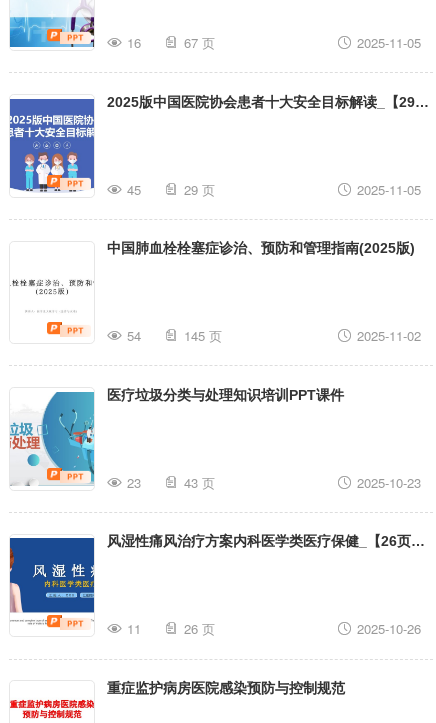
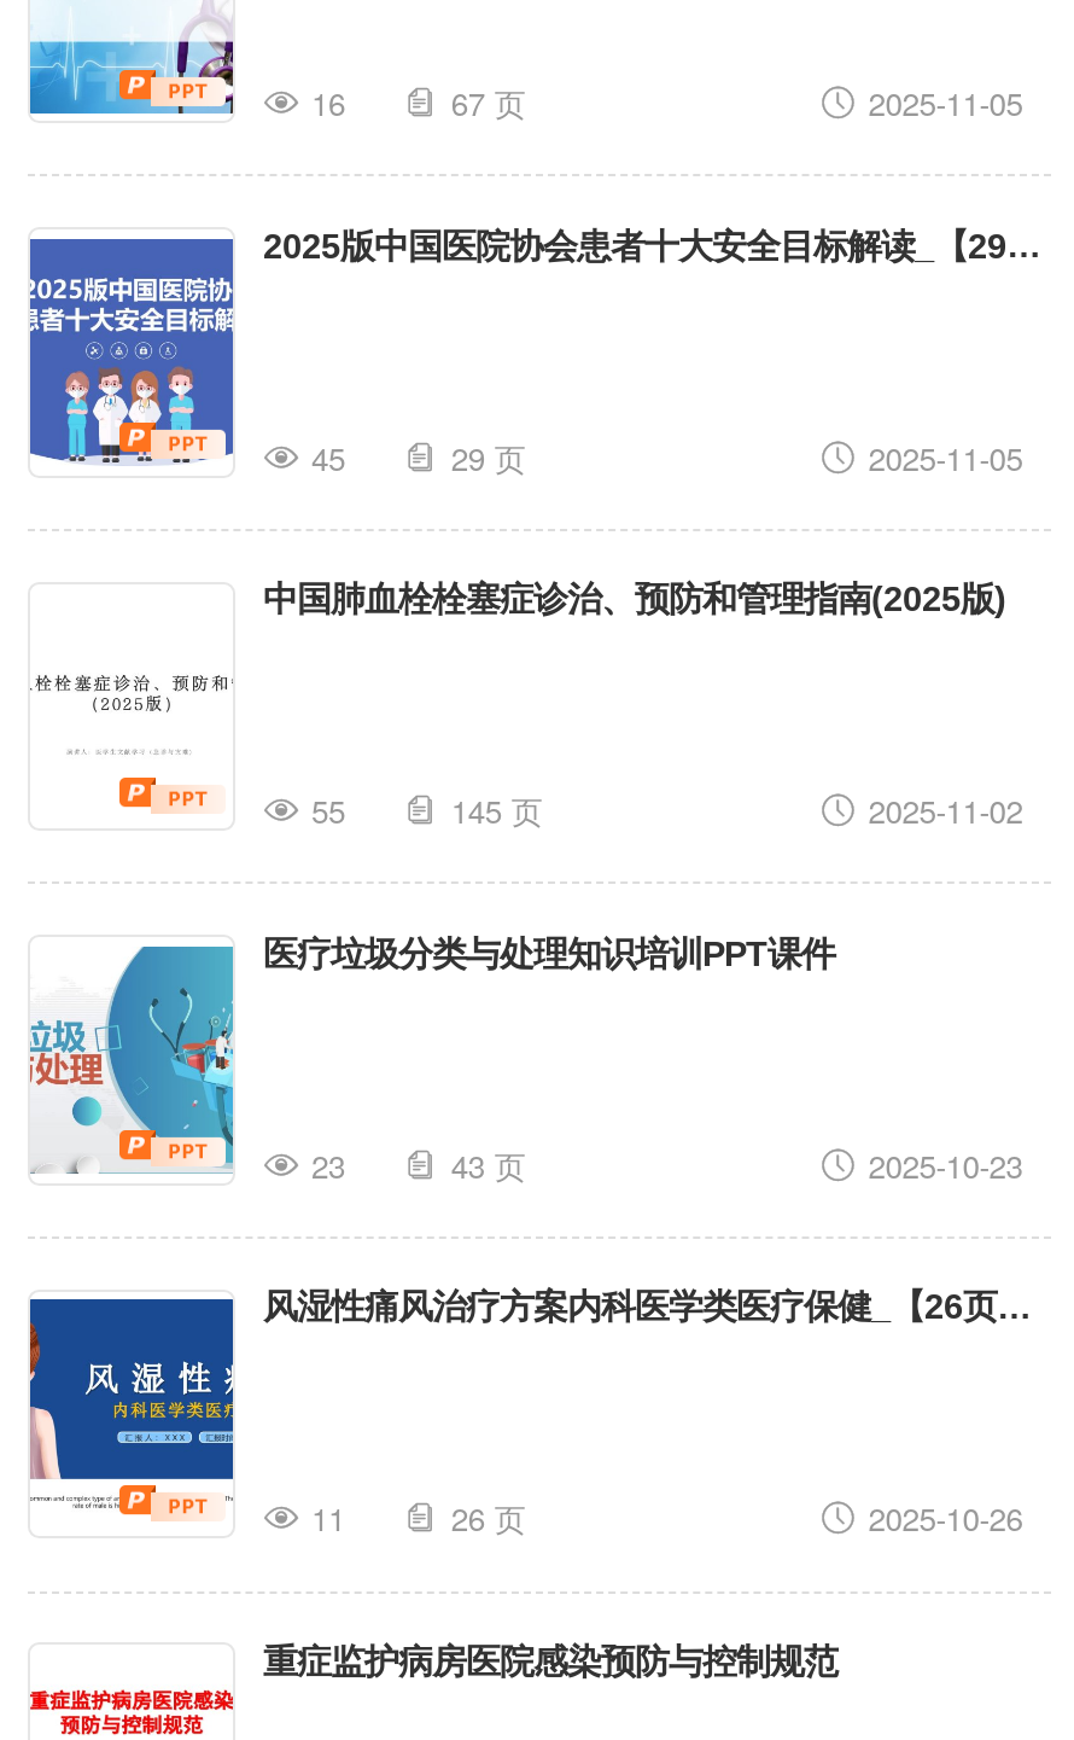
[126,326,140,345] 54 -> [311,788,345,834] 55

